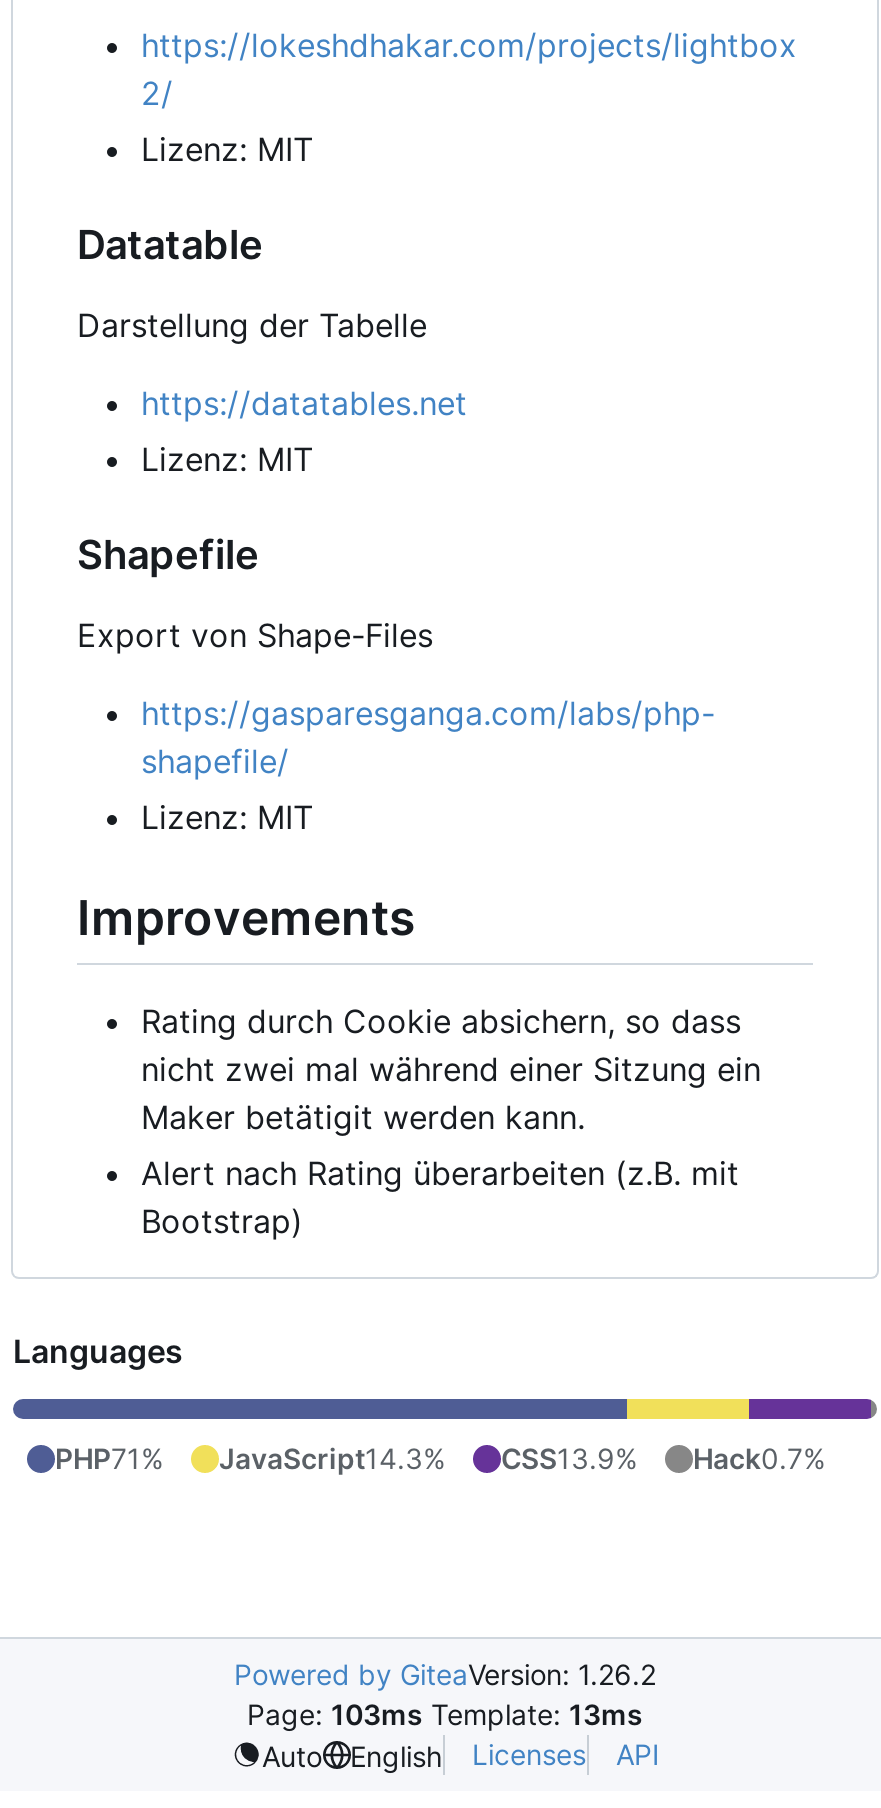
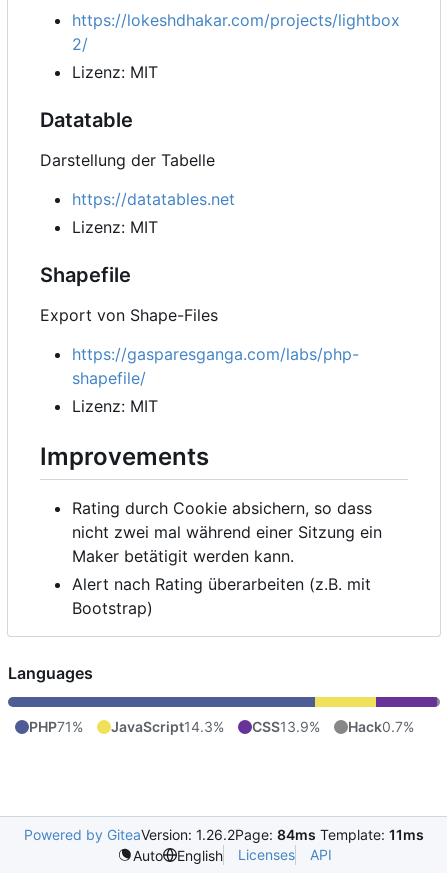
[234,1657,656,1731] Powered by GiteaVersion: 1.26.2 | Page: 103ms Template: 13ms -> [24,826,424,843] Powered by GiteaVersion: 1.26.2Page: 84ms Template: 11ms

